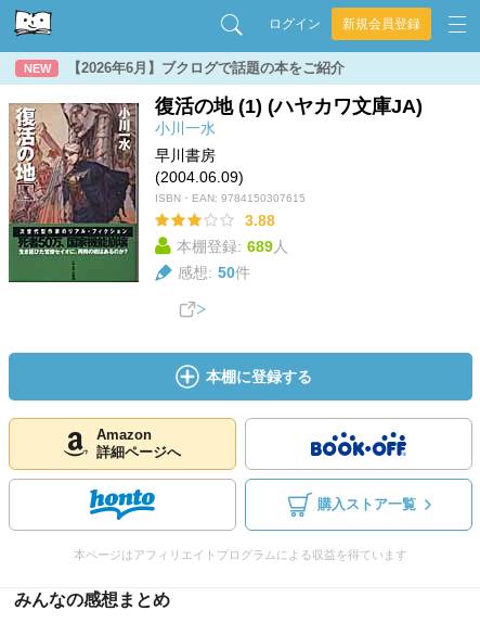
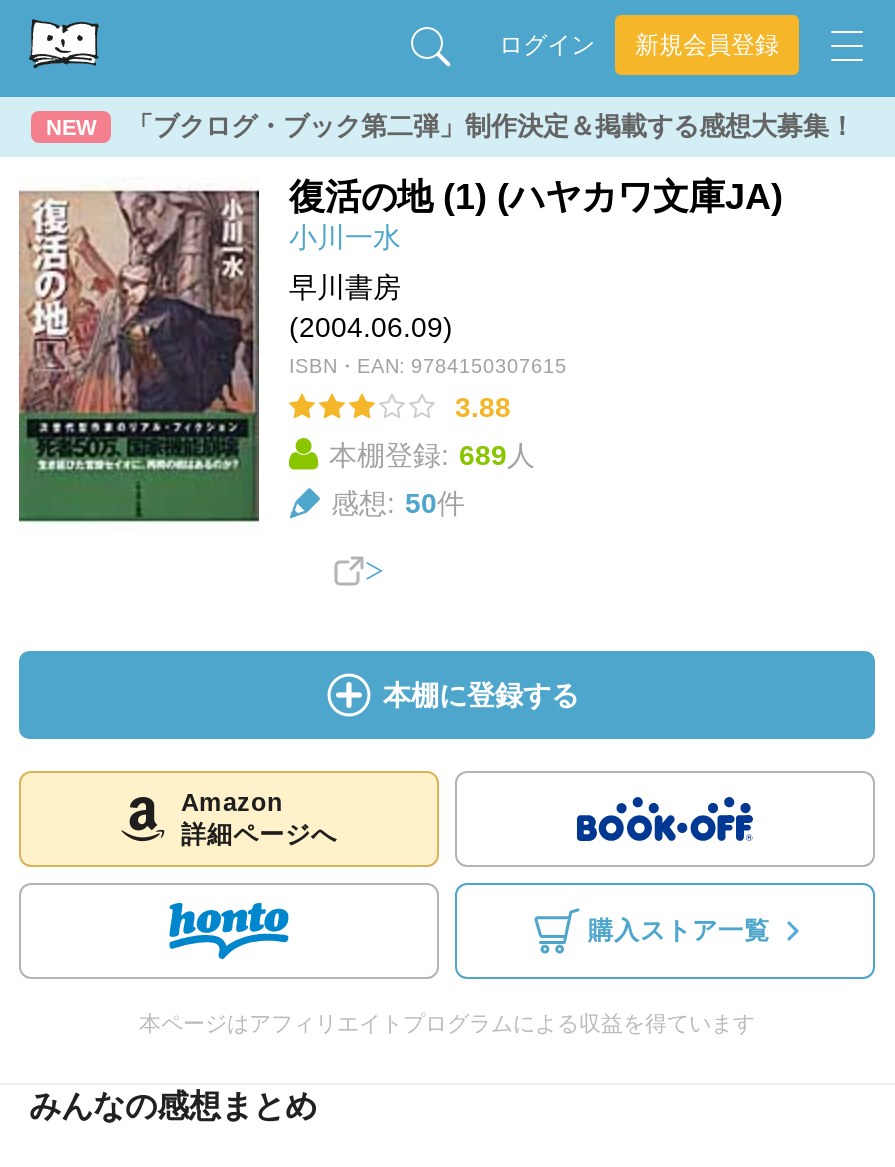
[67,60,345,76] 【2026年6月】ブクログで話題の本をご紹介 -> [127,111,855,141] 「ブクログ・ブック第二弾」制作決定＆掲載する感想大募集！

